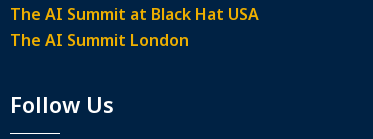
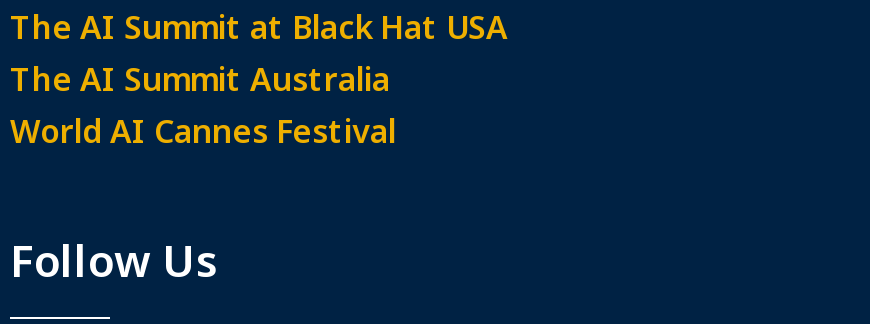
[10,29,189,51] The AI Summit London -> [10,57,396,153] The AI Summit Australia | World AI Cannes Festival

